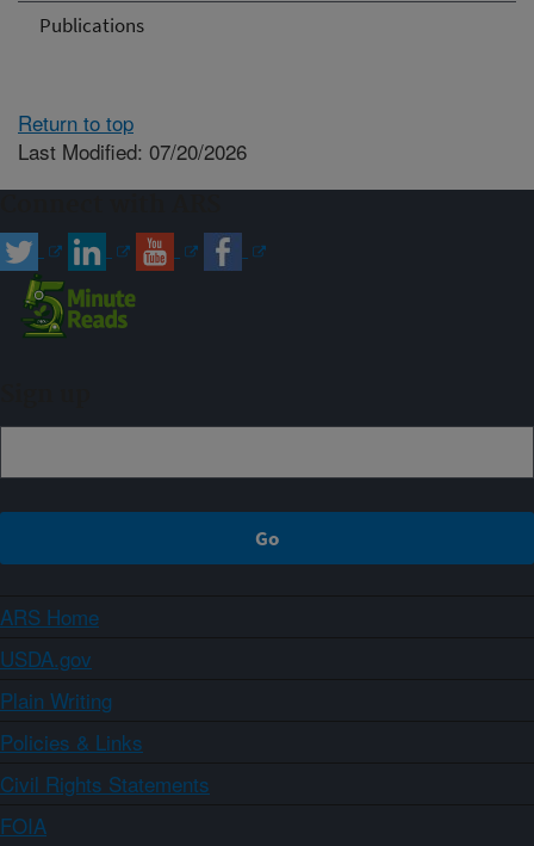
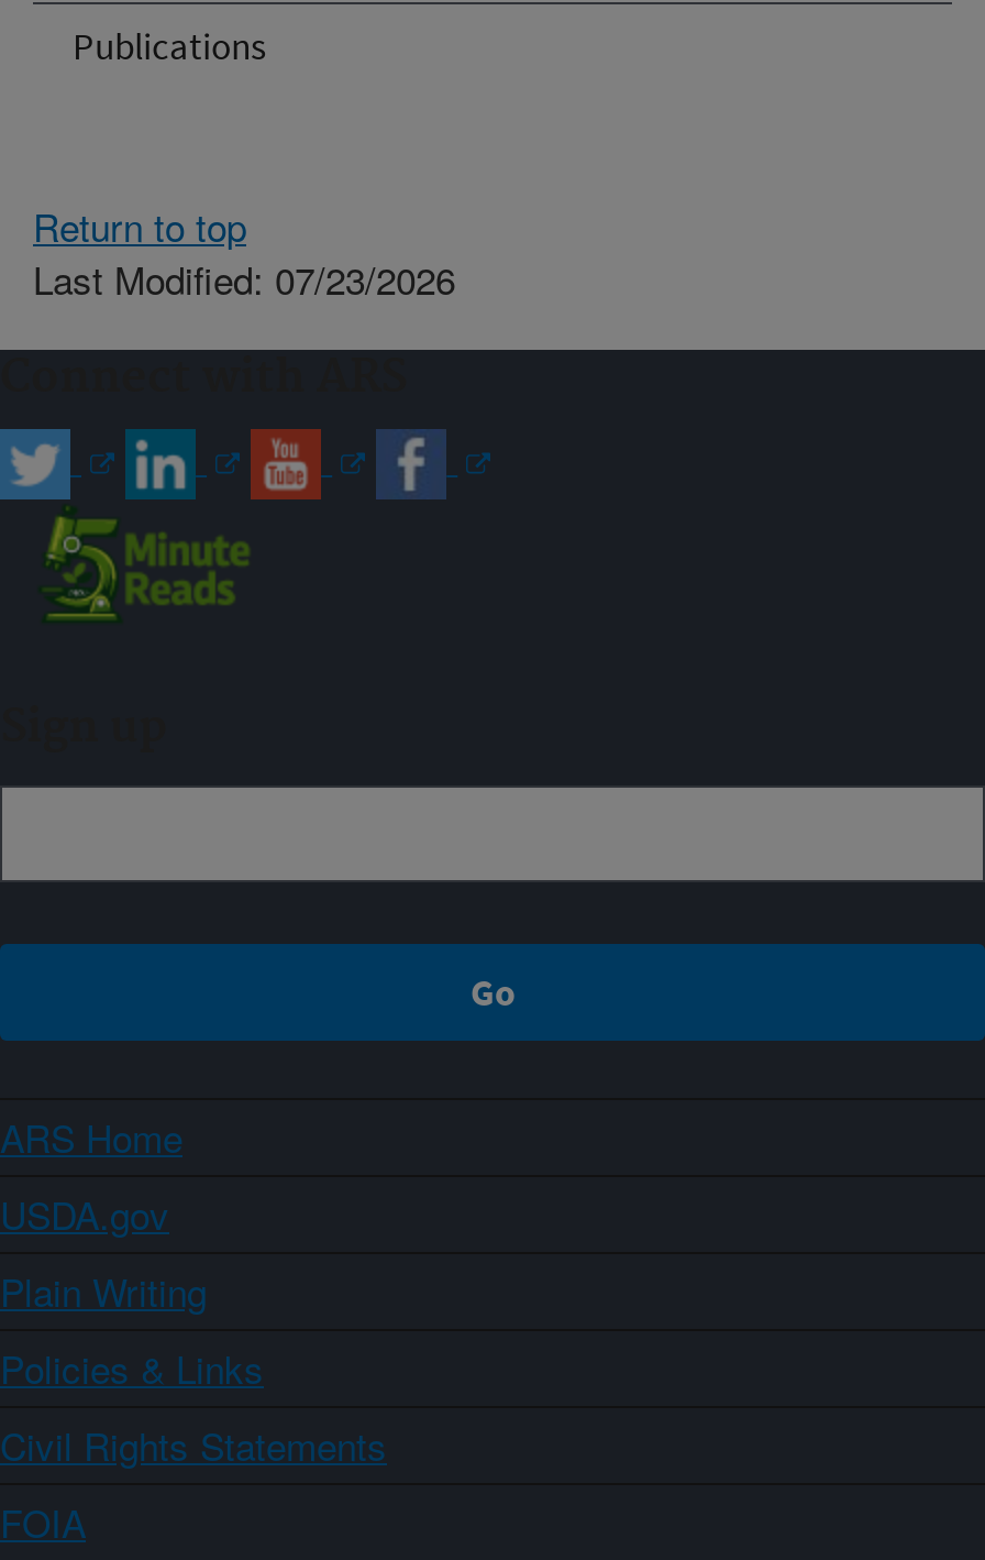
[18,135,247,165] Last Modified: 07/20/2026 -> [33,250,455,305] Last Modified: 07/23/2026

